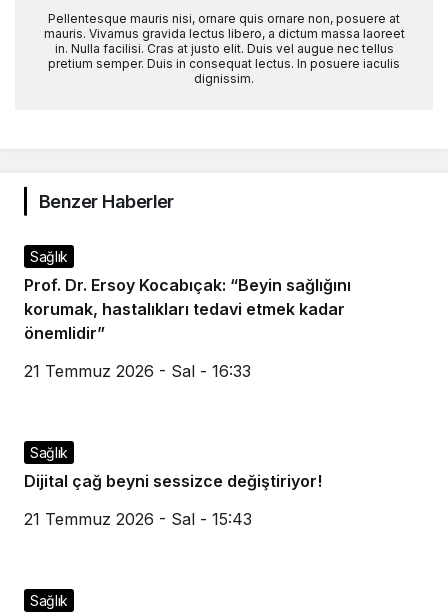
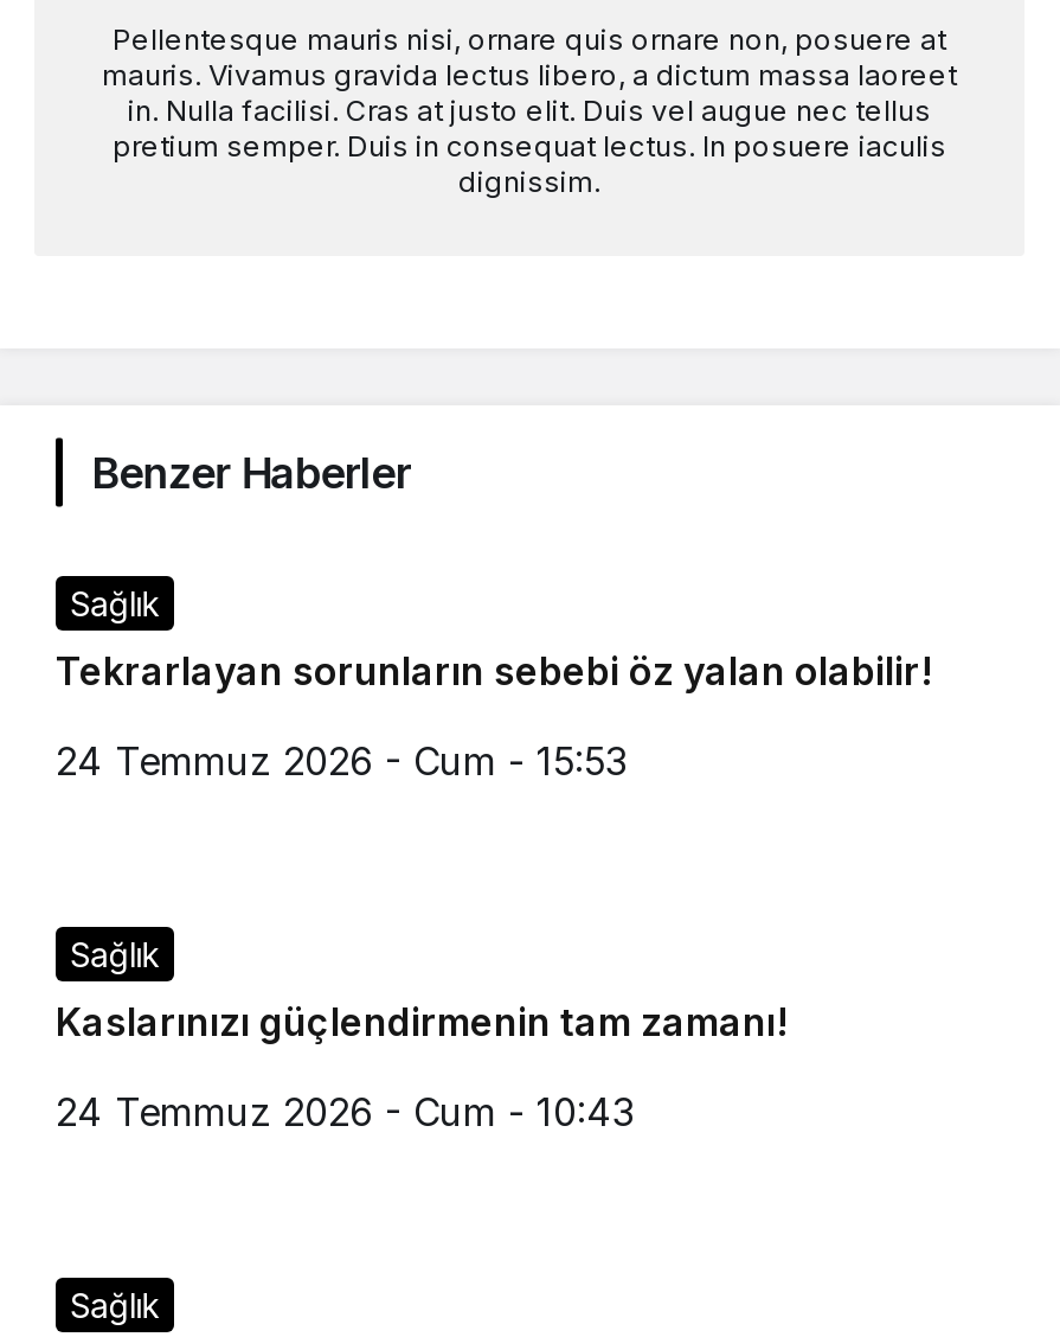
[24,275,351,343] Prof. Dr. Ersoy Kocabıçak: “Beyin sağlığını | korumak, hastalıkları tedavi etmek kadar | önemlidir” -> [56,646,932,694] Tekrarlayan sorunların sebebi öz yalan olabilir!
[24,361,251,381] 21 Temmuz 2026 - Sal - 16:33 -> [56,737,627,784] 24 Temmuz 2026 - Cum - 15:53
[24,471,322,491] Dijital çağ beyni sessizce değiştiriyor! -> [56,997,788,1045] Kaslarınızı güçlendirmenin tam zamanı!
[24,509,252,529] 21 Temmuz 2026 - Sal - 15:43 -> [56,1087,634,1135] 24 Temmuz 2026 - Cum - 10:43

